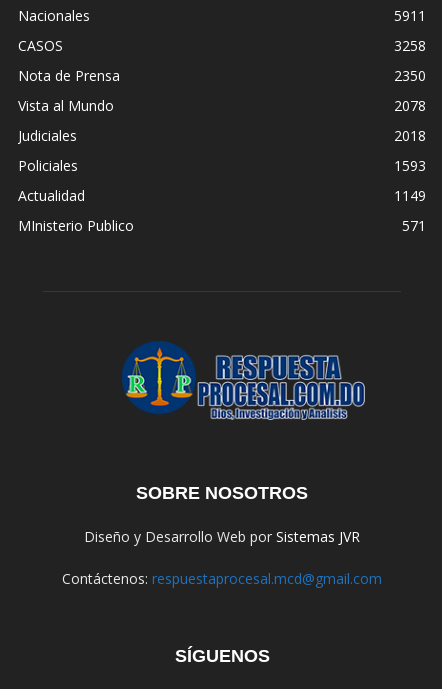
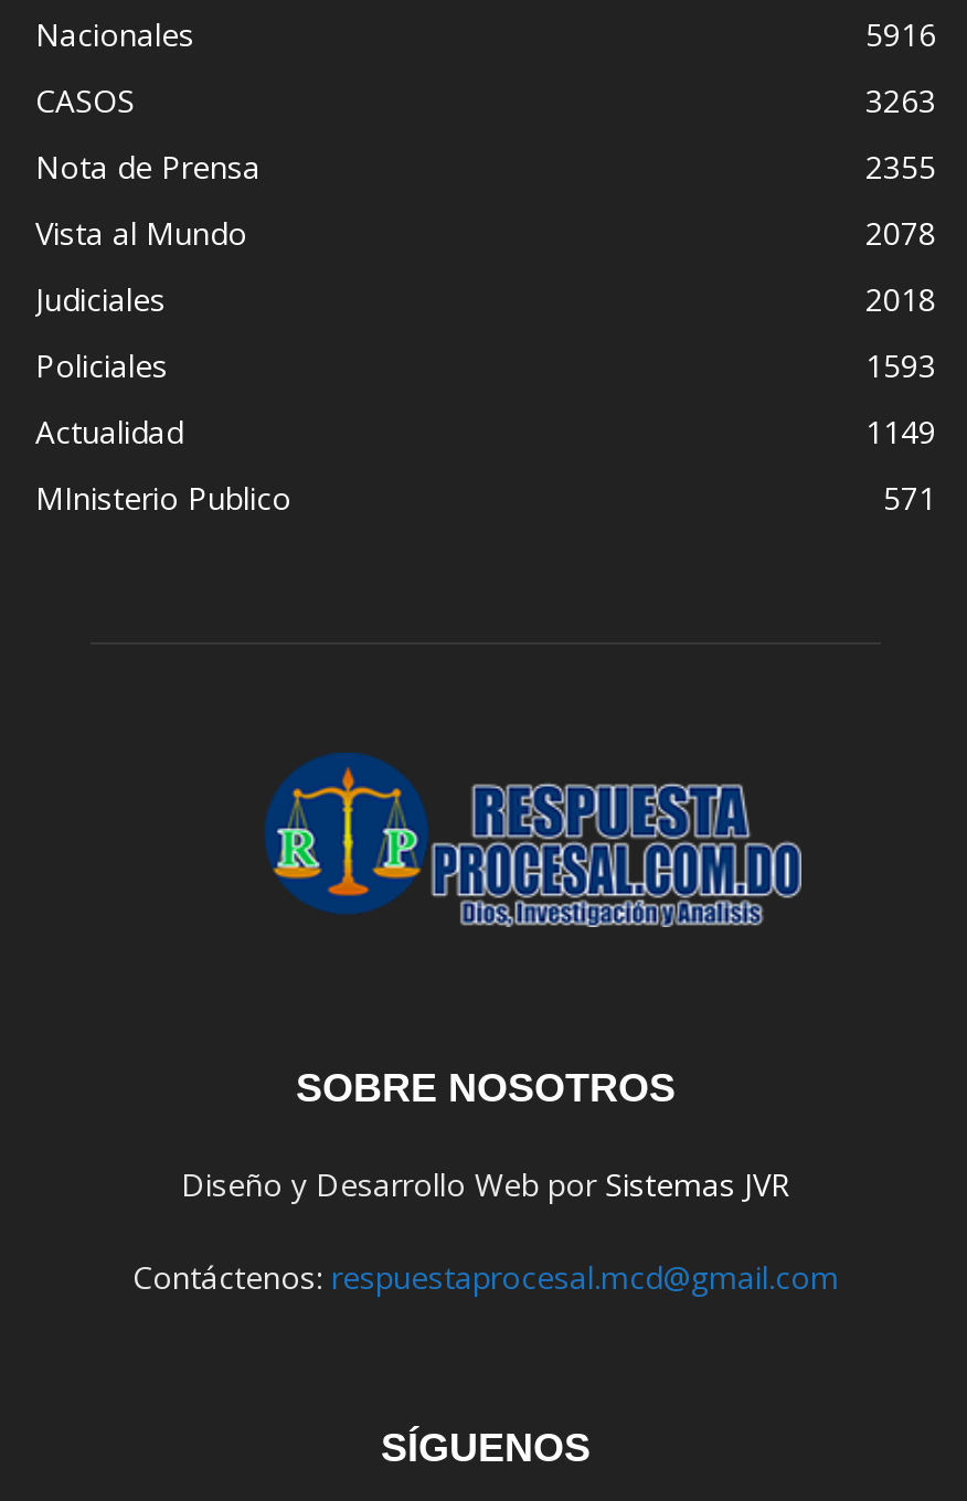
[394,6,426,25] 5911 -> [865,12,936,54] 5916
[394,36,426,55] 3258 -> [865,78,936,120] 3263
[394,66,426,85] 2350 -> [865,144,936,186] 2355

